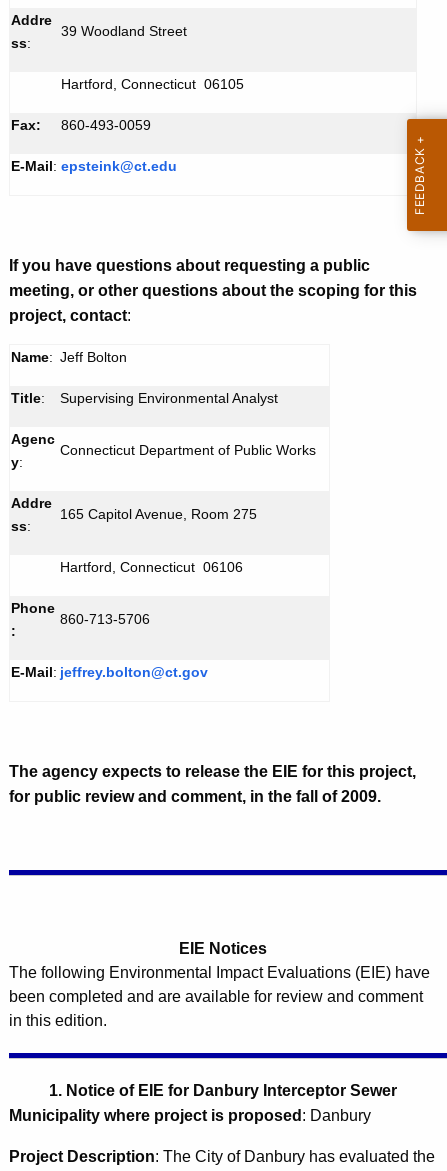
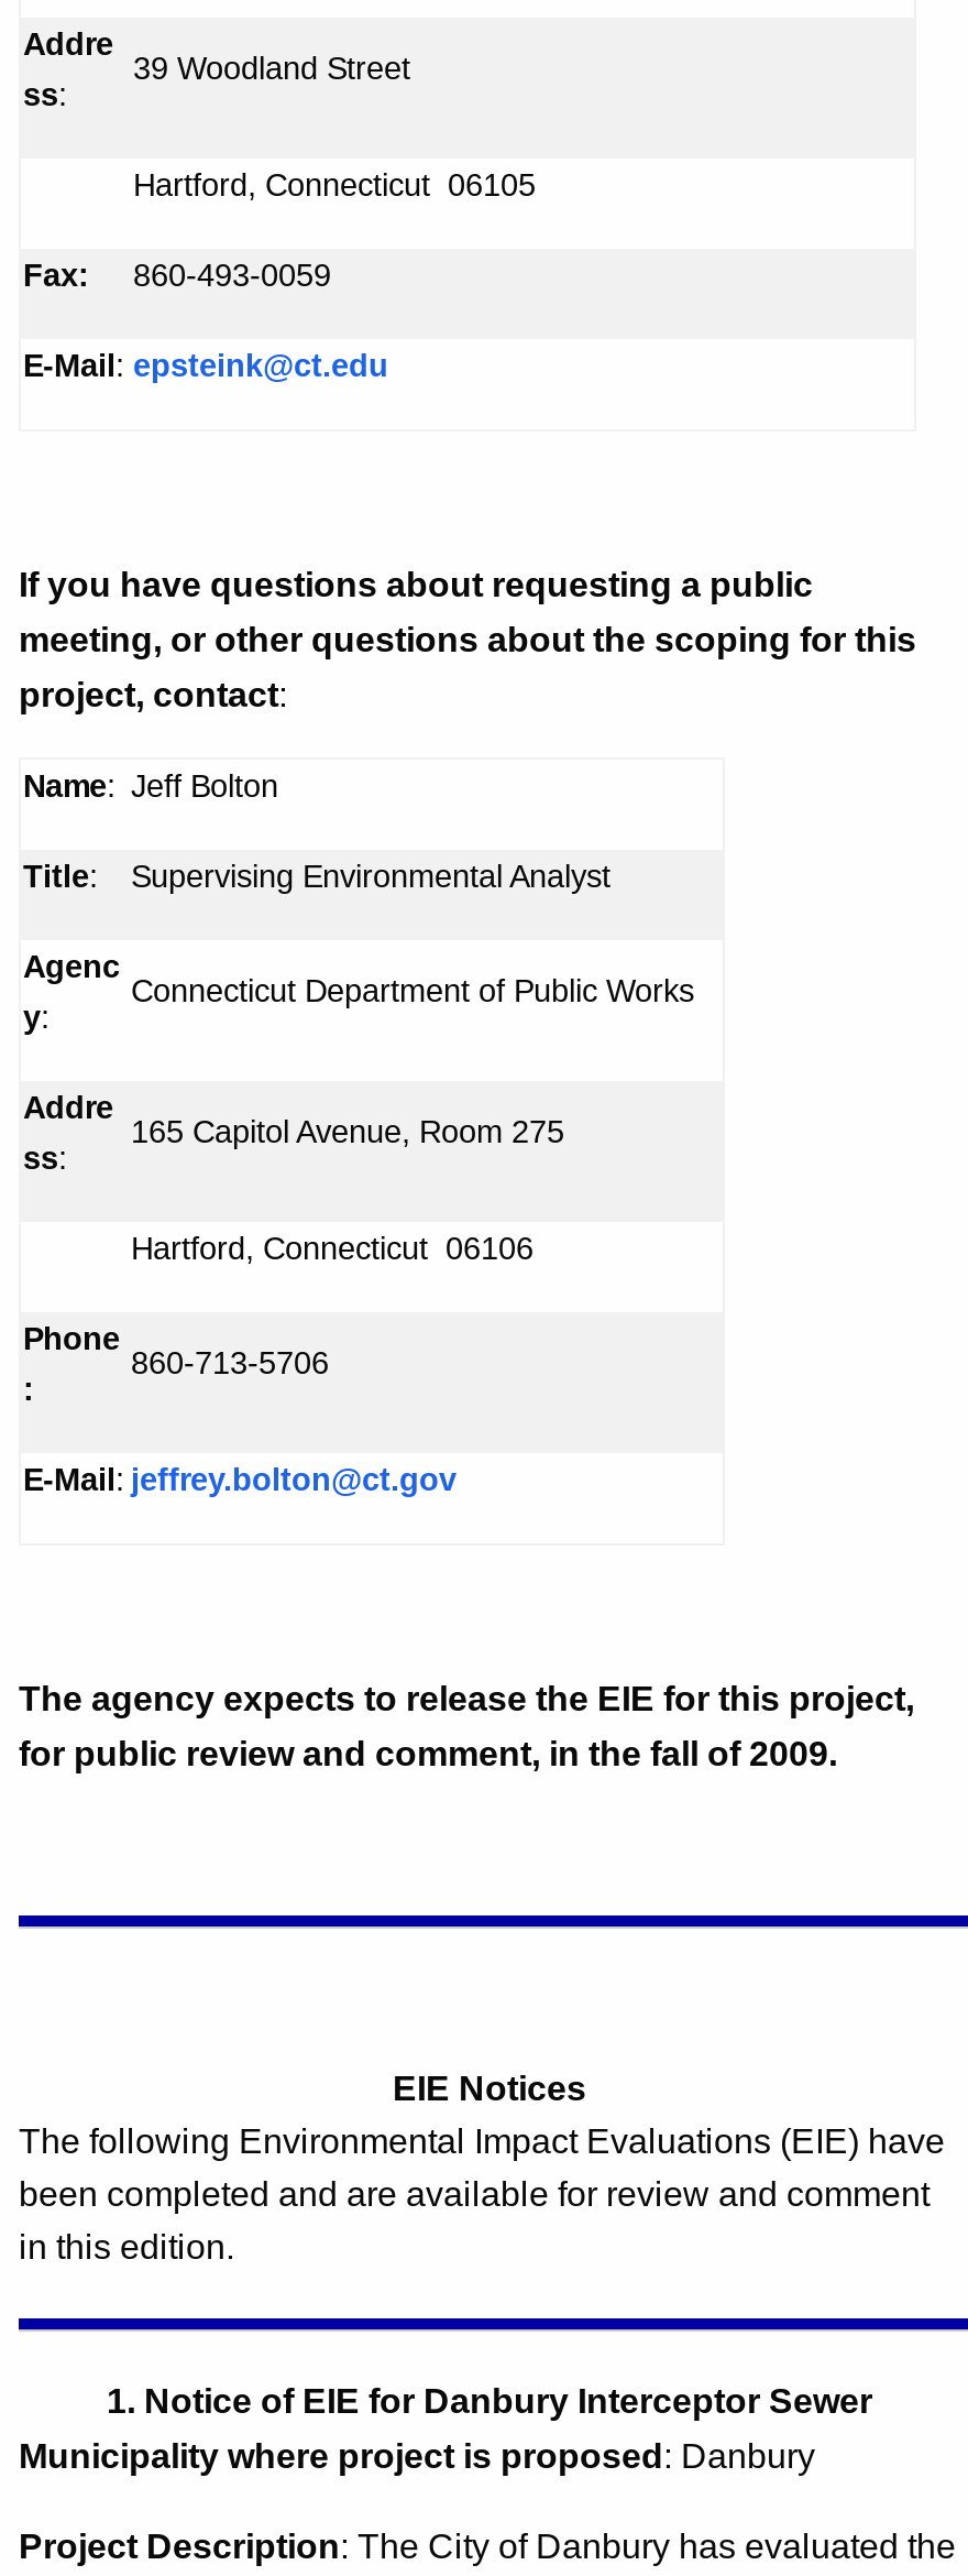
[406,116,444,234] [image] -> none

